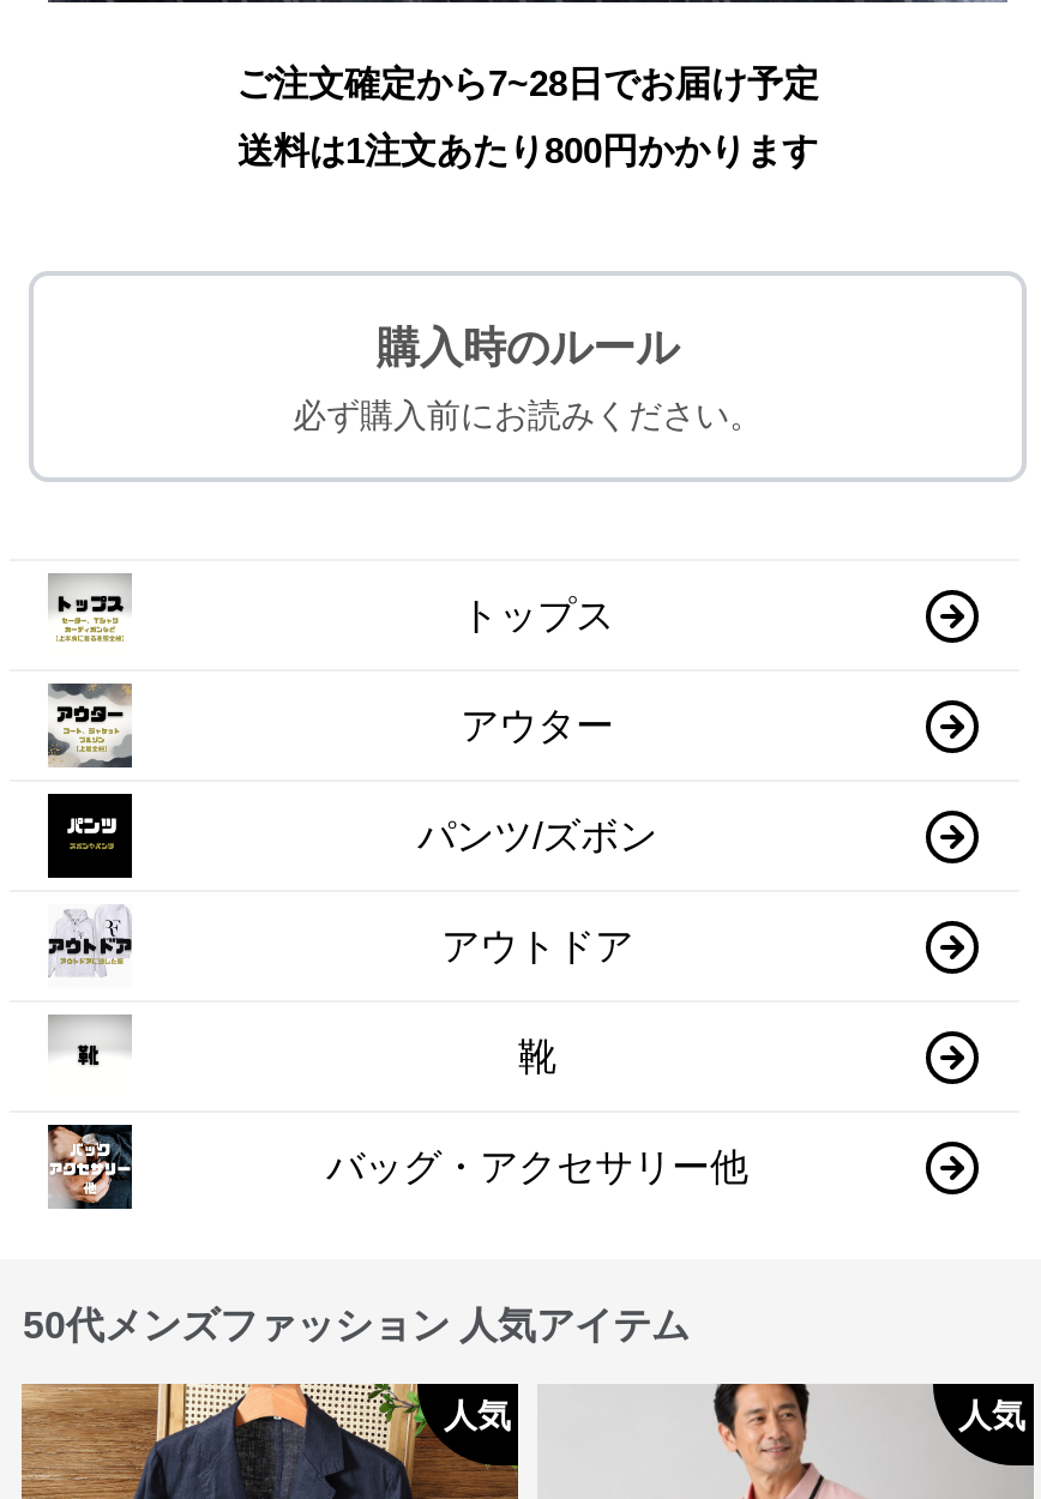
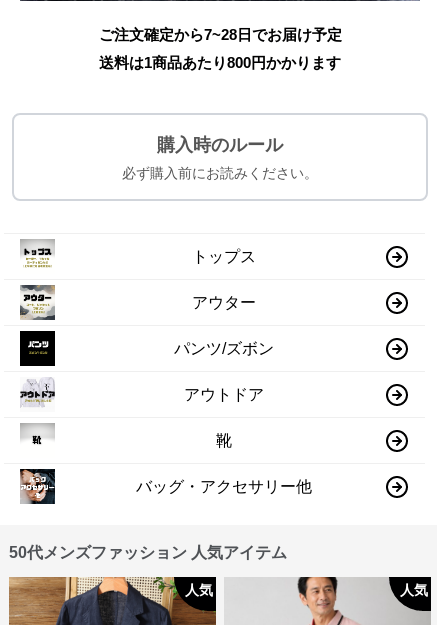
[237,130,818,170] 送料は1注文あたり800円かかります -> [99,54,341,71] 送料は1商品あたり800円かかります

